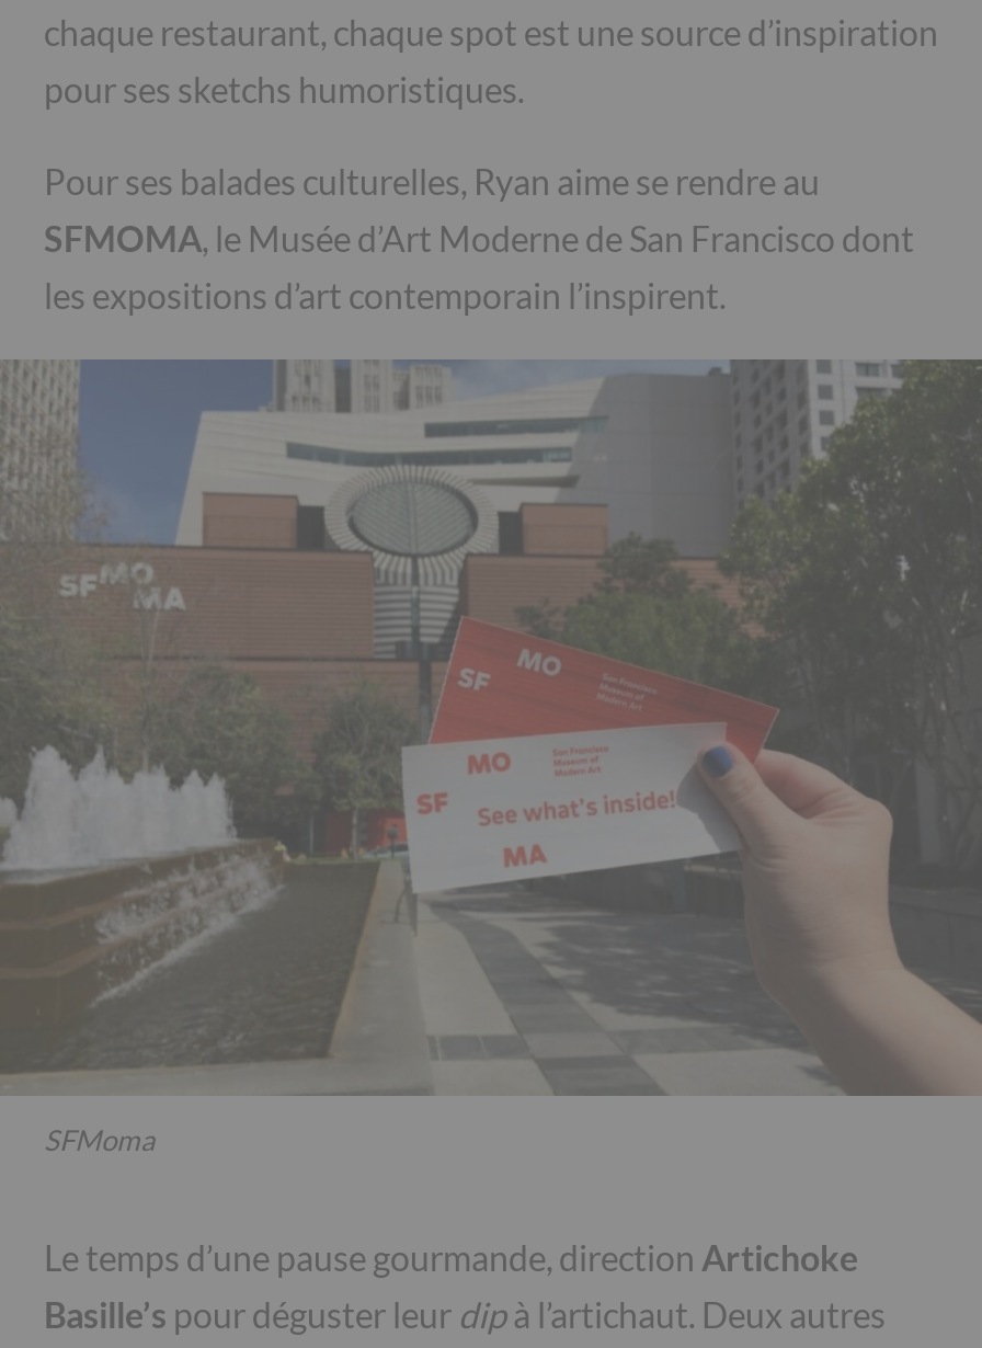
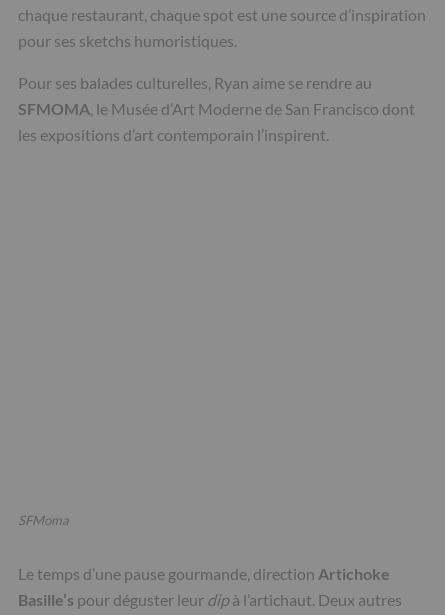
[7,357,975,1098] [image] -> none

